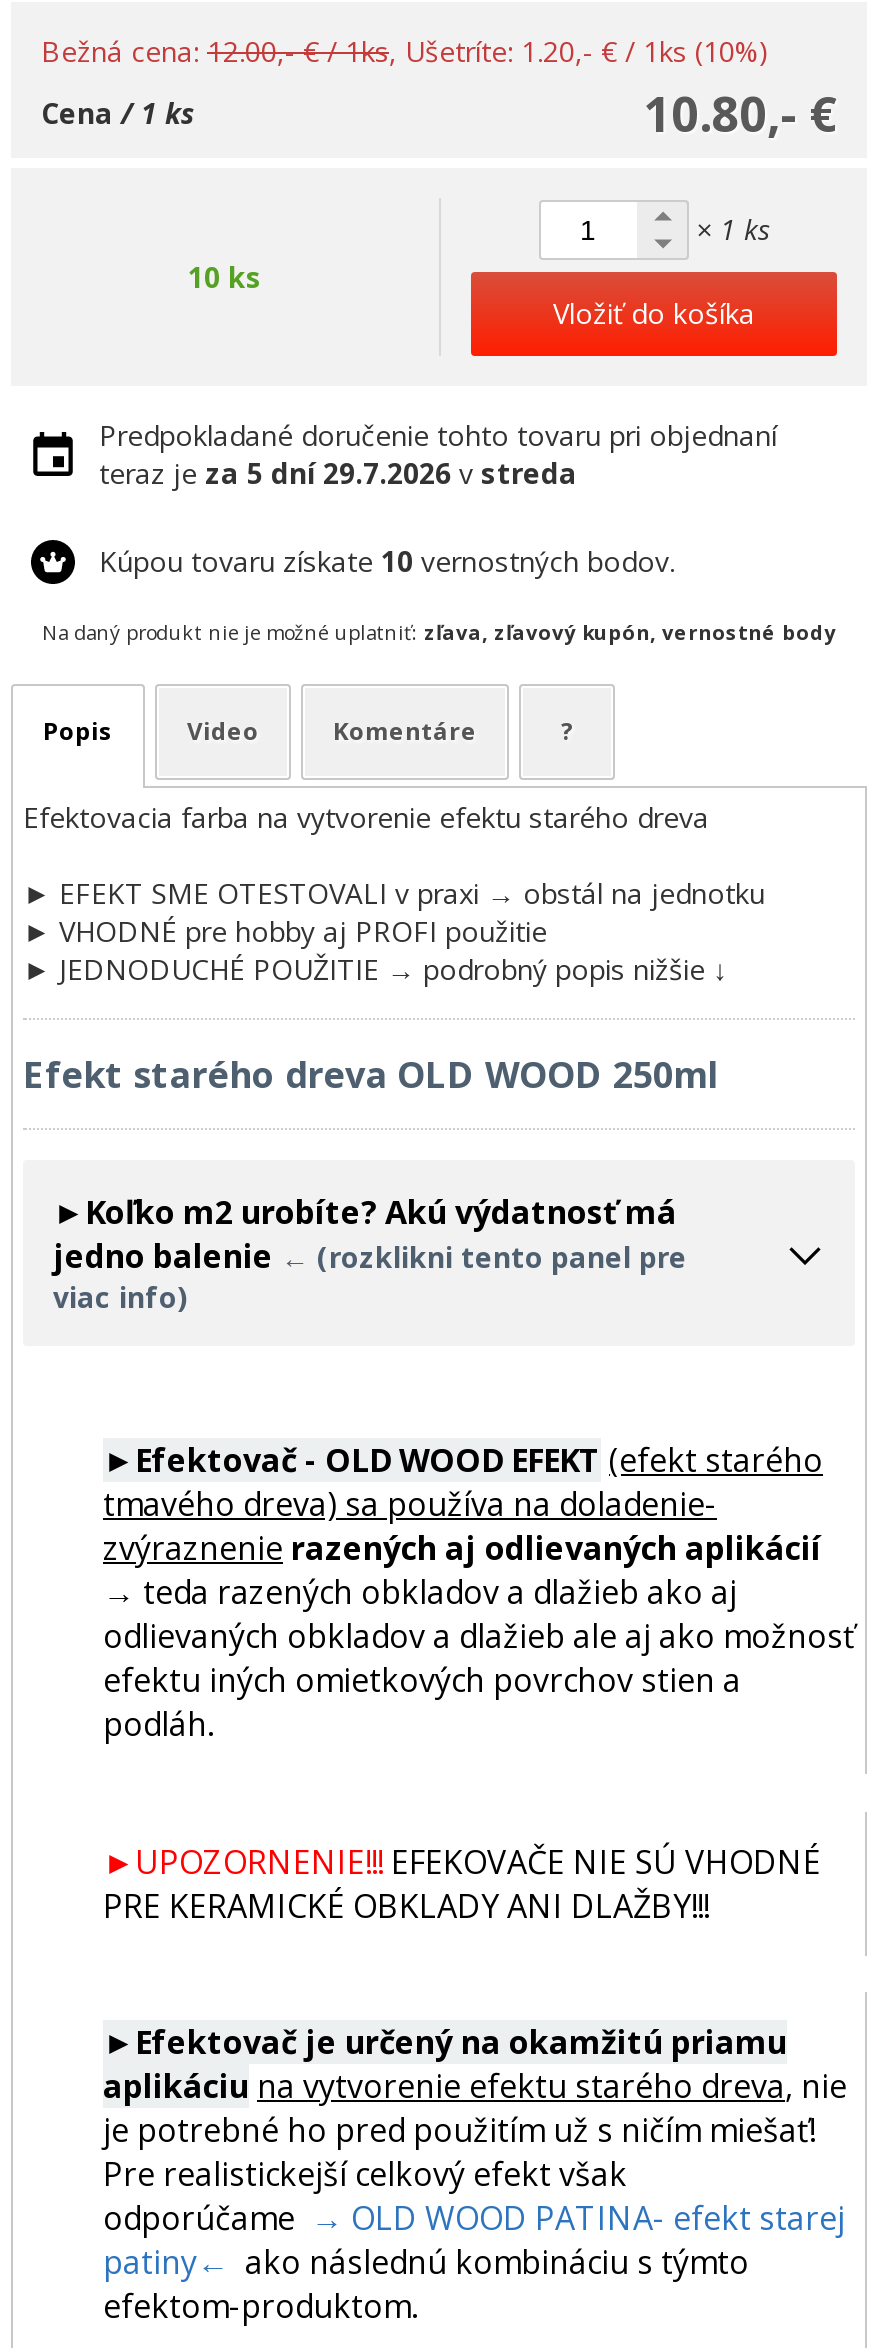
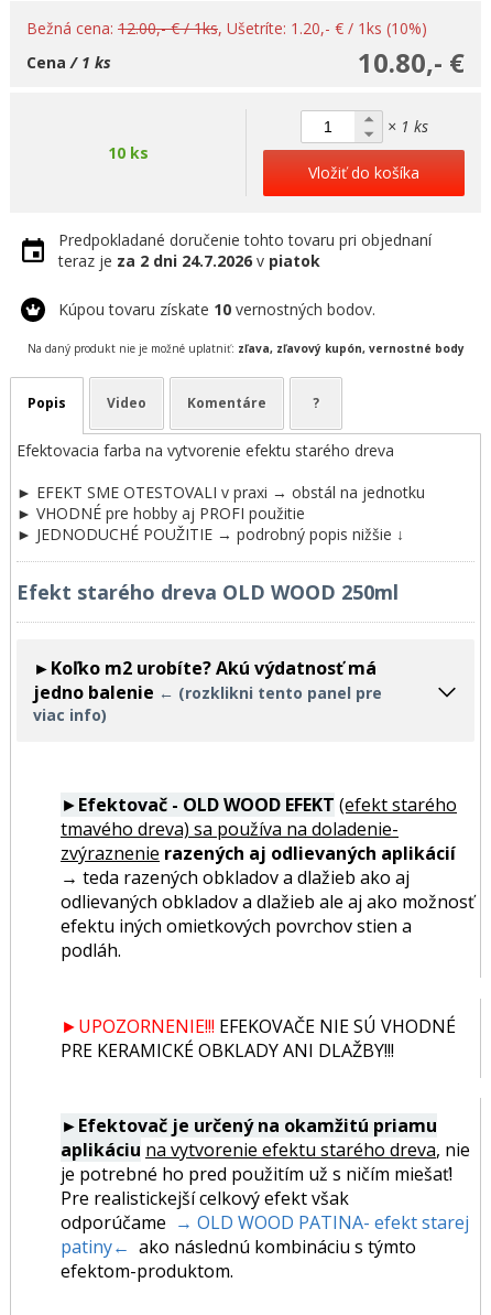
[99,454,577,492] teraz je za 5 dní 29.7.2026 v streda -> [58,250,320,271] teraz je za 2 dni 24.7.2026 v piatok

